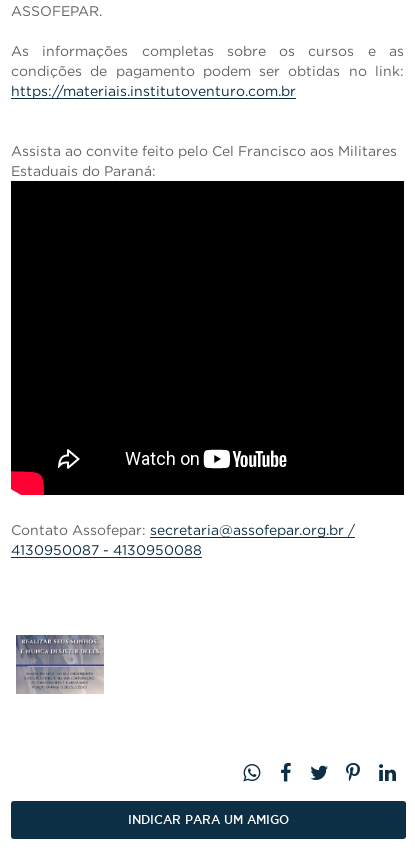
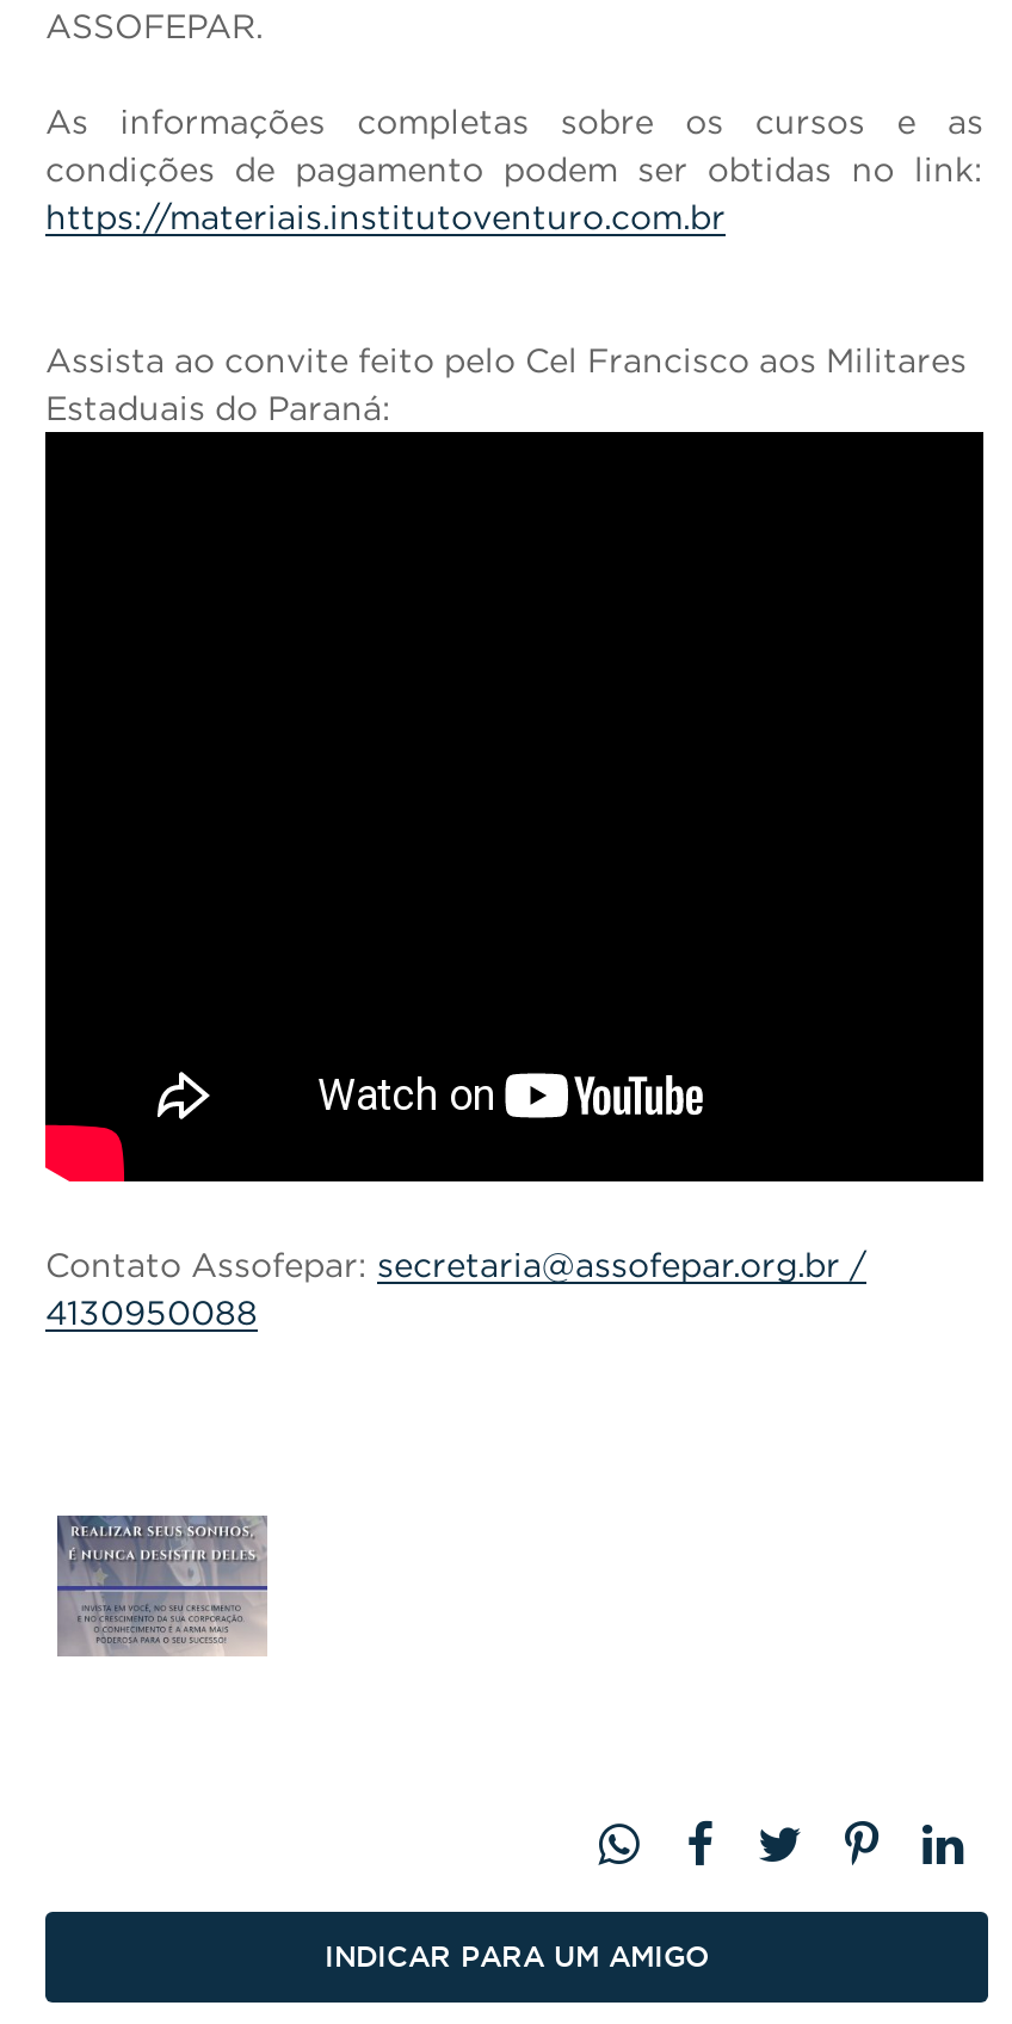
[11,542,202,557] 4130950087 - 4130950088 -> [45,1294,258,1329] 4130950088

